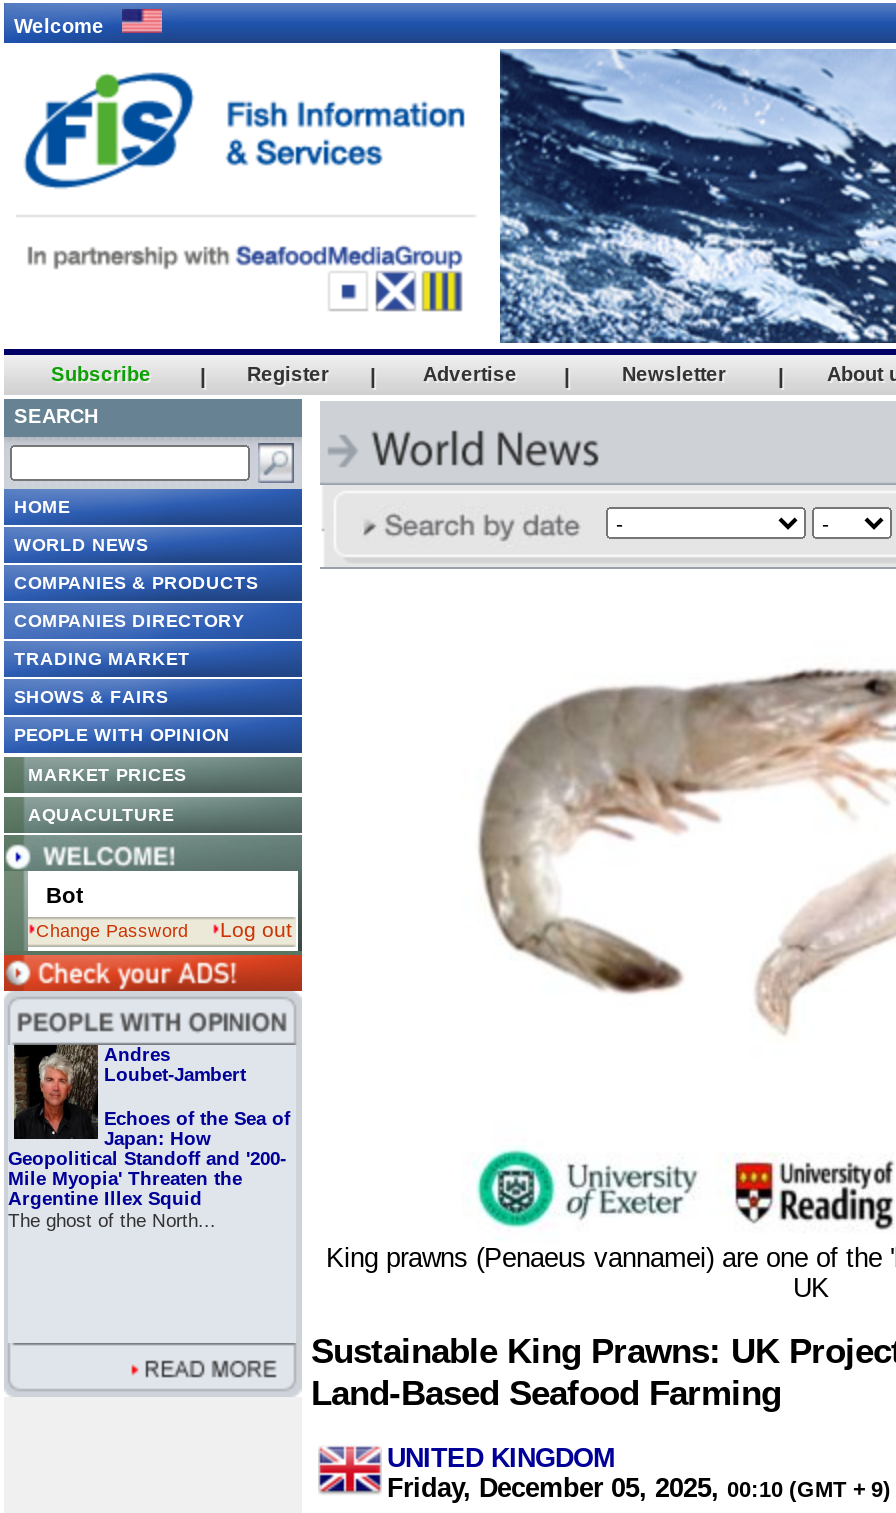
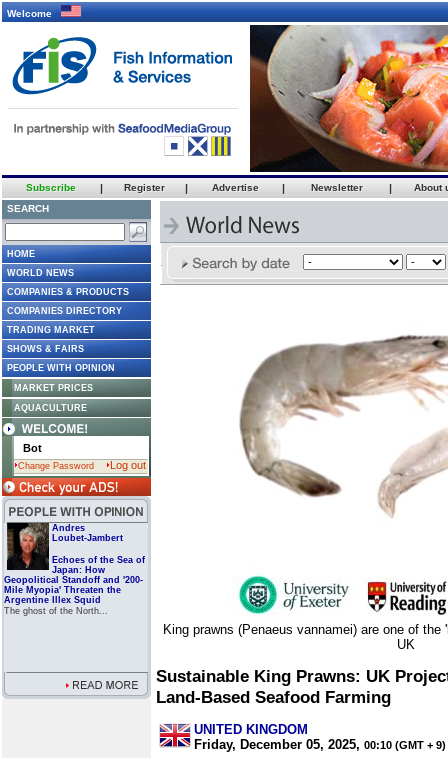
[498,49,890,345] [image] -> [249,24,445,173] [image]

